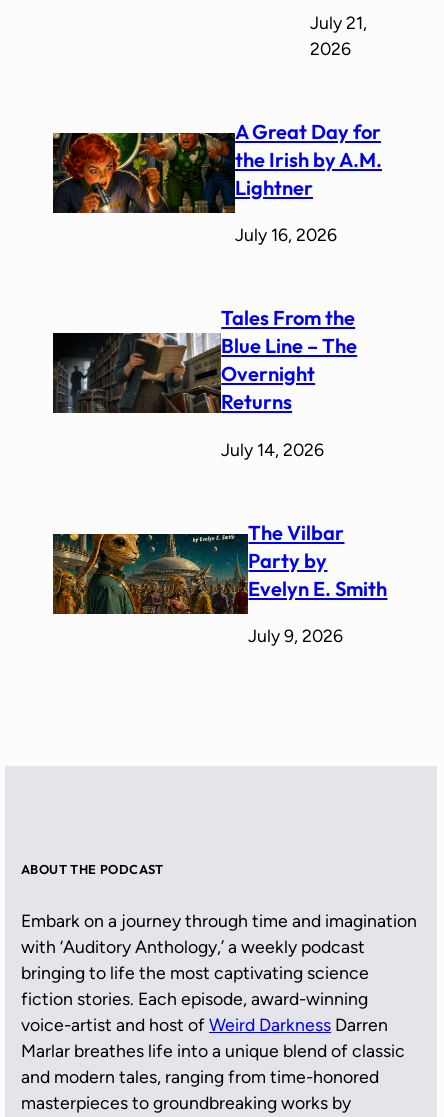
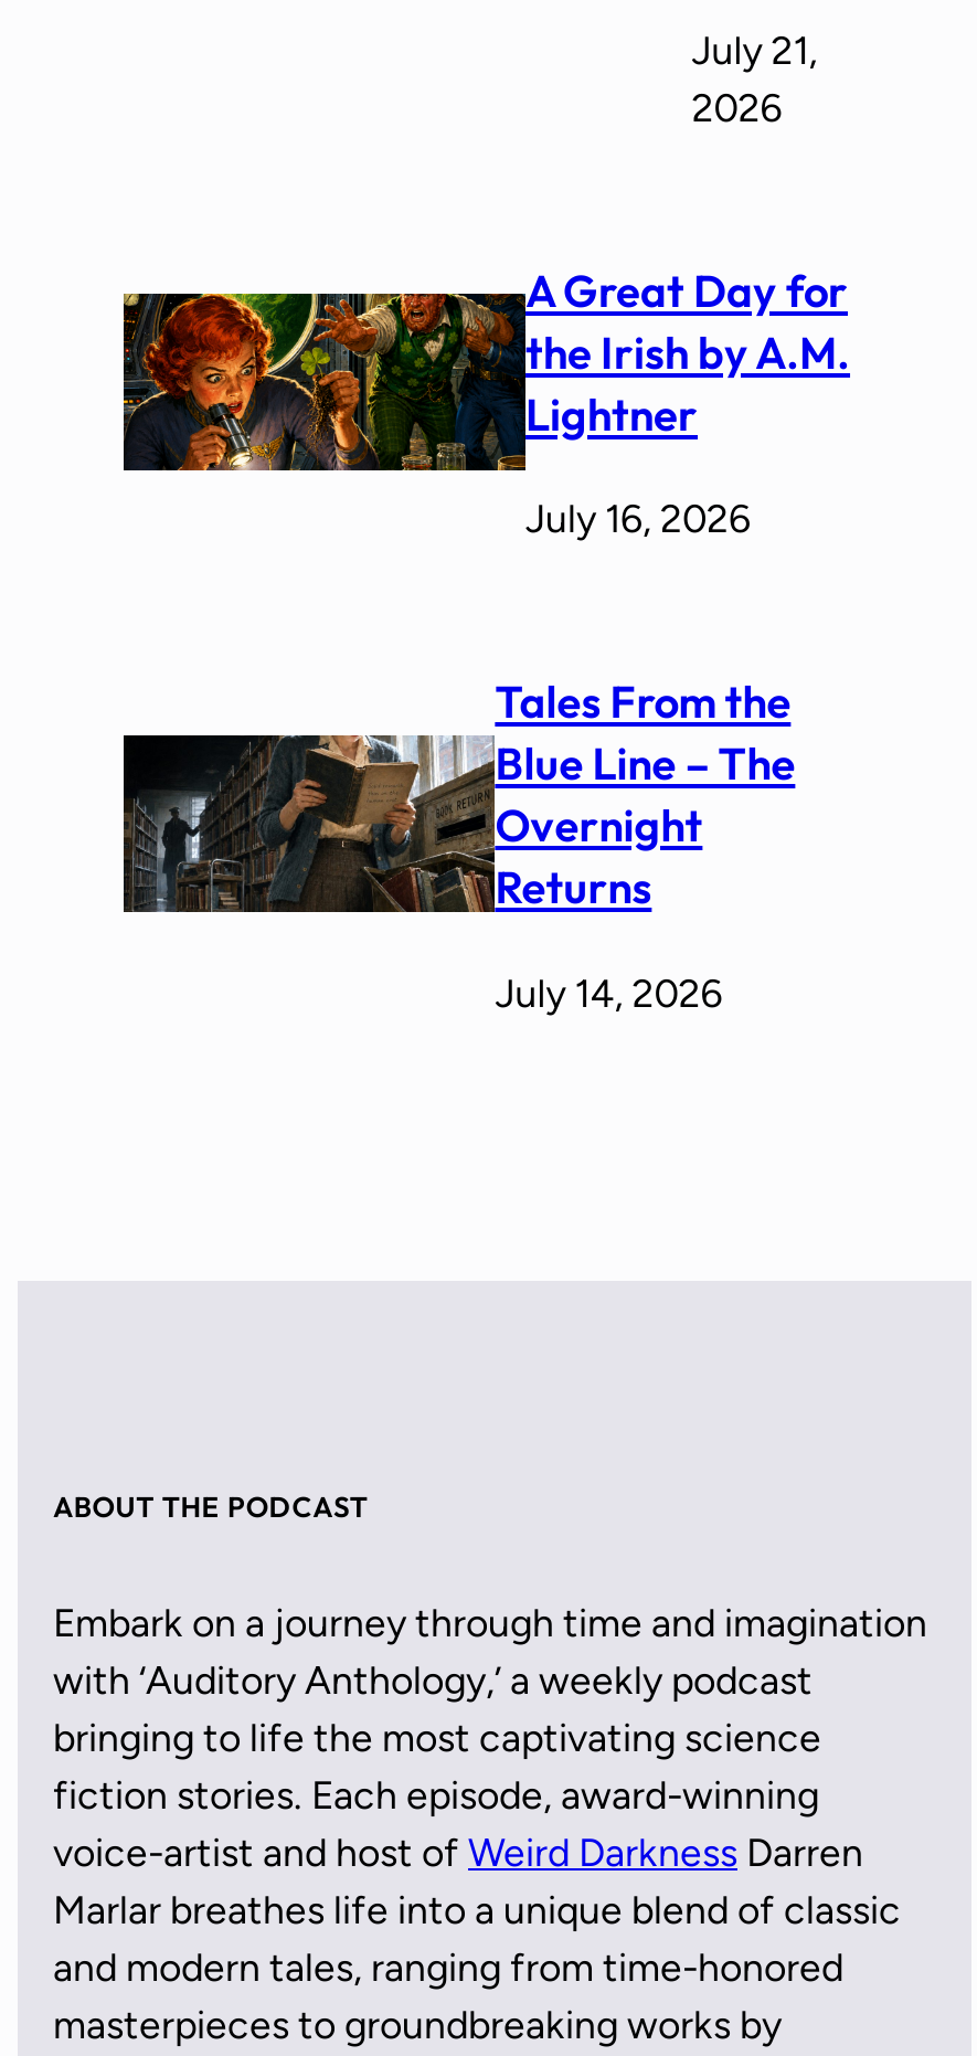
[52,520,387,646] [image] | The Vilbar | Party by | Evelyn E. Smith | July 9, 2026 -> none

